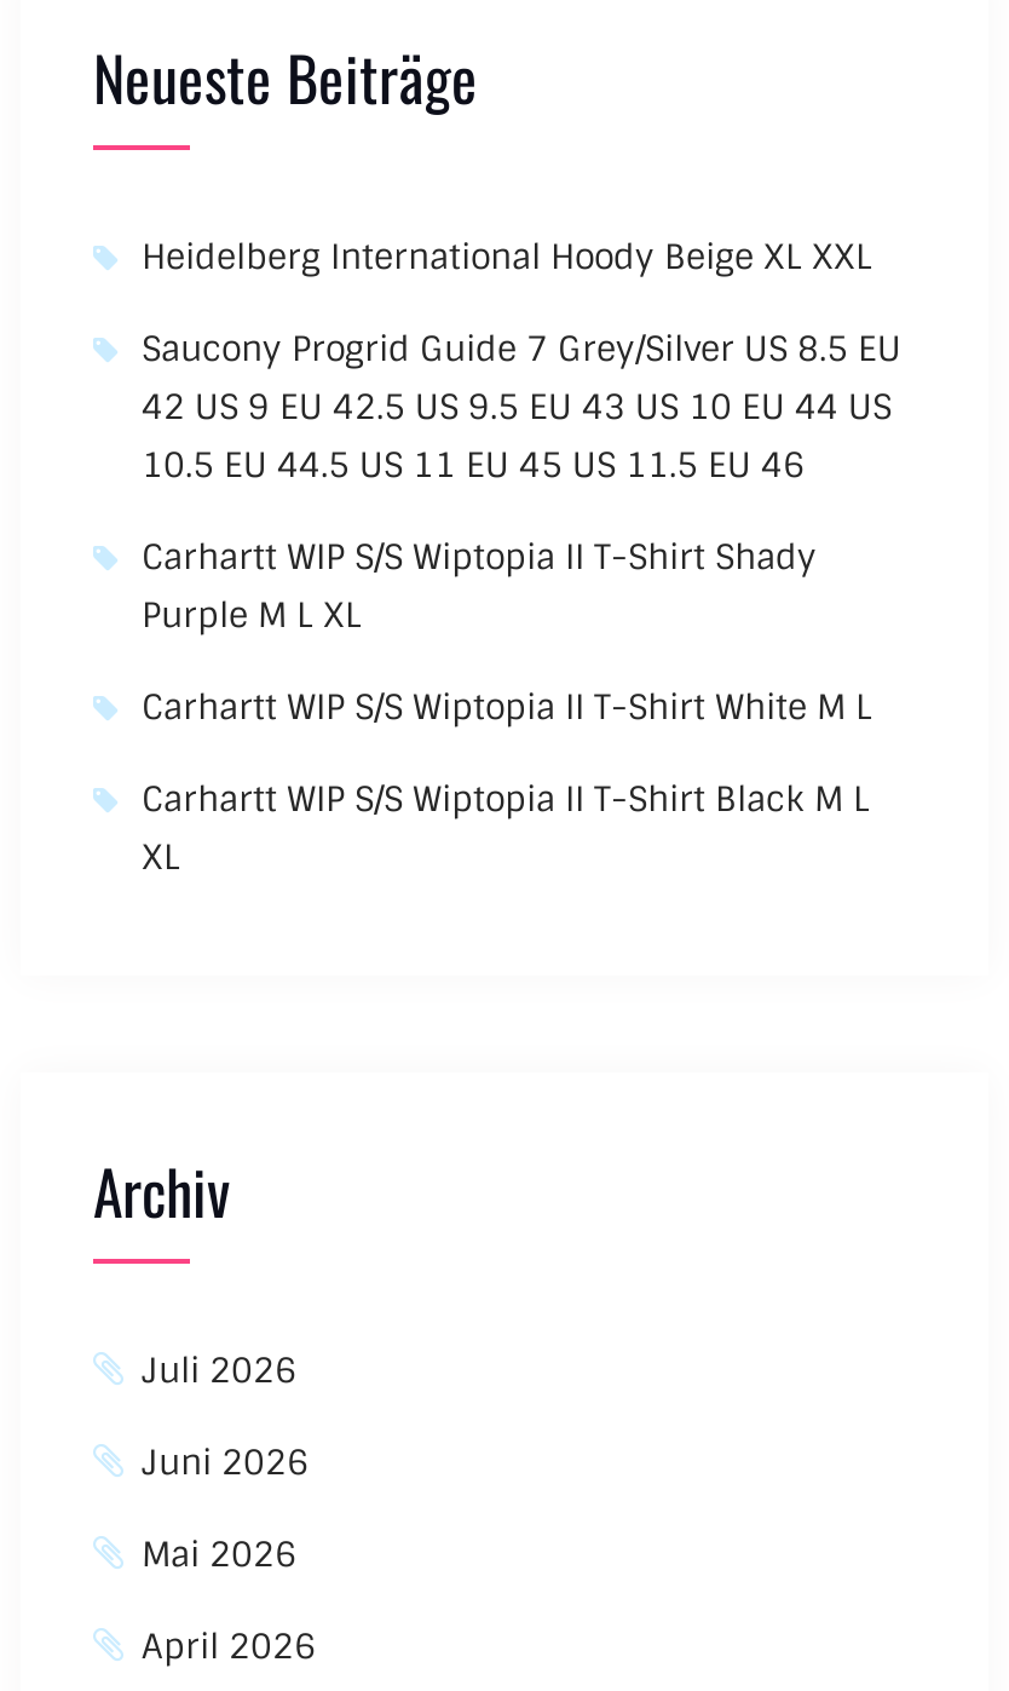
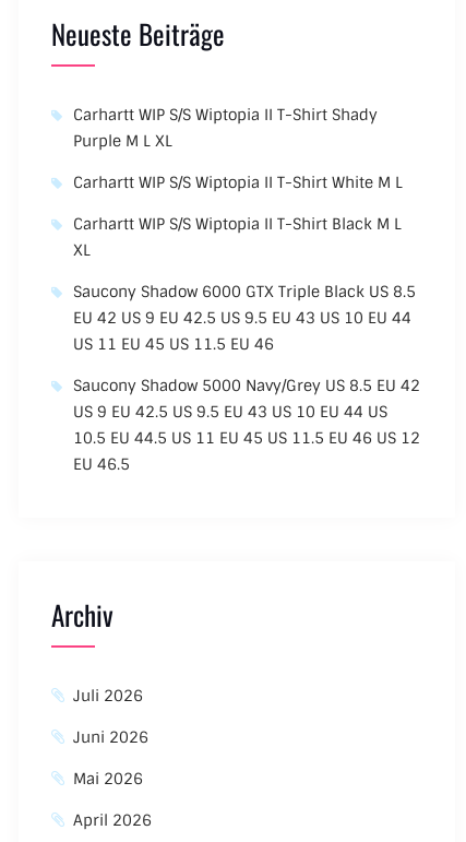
[142,235,901,487] Heidelberg International Hoody Beige XL XXL | Saucony Progrid Guide 7 Grey/Silver US 8.5 EU | 42 US 9 EU 42.5 US 9.5 EU 43 US 10 EU 44 US | 10.5 EU 44.5 US 11 EU 45 US 11.5 EU 46 -> none
moved [142,535,872,879] -> [73,105,403,260]: Carhartt WIP S/S Wiptopia II T-Shirt Shady | Purple M L XL | Carhartt WIP S/S Wiptopia II T-Shirt White M L | Carhartt WIP S/S Wiptopia II T-Shirt Black M L | XL
none -> [73,282,420,474] Saucony Shadow 6000 GTX Triple Black US 8.5 | EU 42 US 9 EU 42.5 US 9.5 EU 43 US 10 EU 44 | US 11 EU 45 US 11.5 EU 46 | Saucony Shadow 5000 Navy/Grey US 8.5 EU 42 | US 9 EU 42.5 US 9.5 EU 43 US 10 EU 44 US | 10.5 EU 44.5 US 11 EU 45 US 11.5 EU 46 US 12 | EU 46.5

